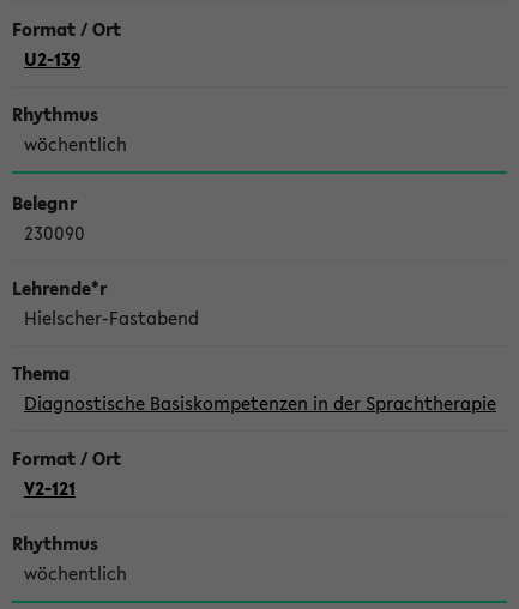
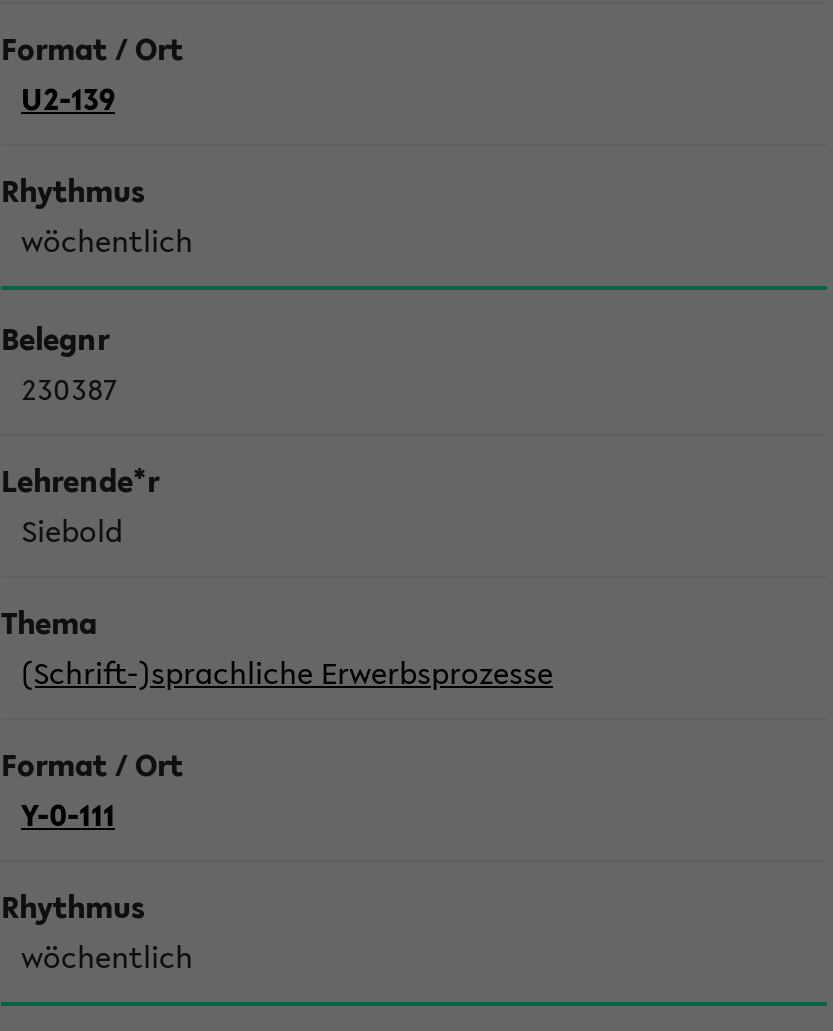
[24,219,85,246] 230090 -> [21,366,117,410] 230387
[24,304,209,331] Hielscher-Fastabend -> [21,508,139,552] Siebold
[24,390,496,416] Diagnostische Basiskompetenzen in der Sprachtherapie -> [21,650,553,694] (Schrift-)sprachliche Erwerbsprozesse
[24,475,76,501] V2-121 -> [21,792,115,836] Y-0-111

